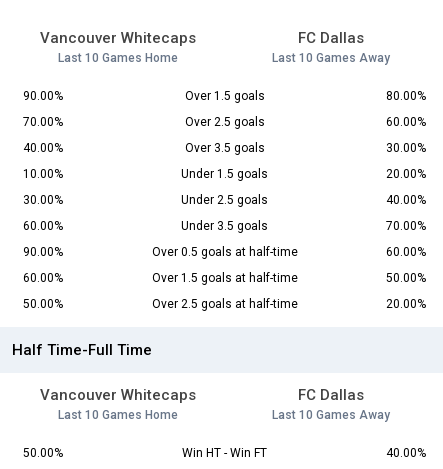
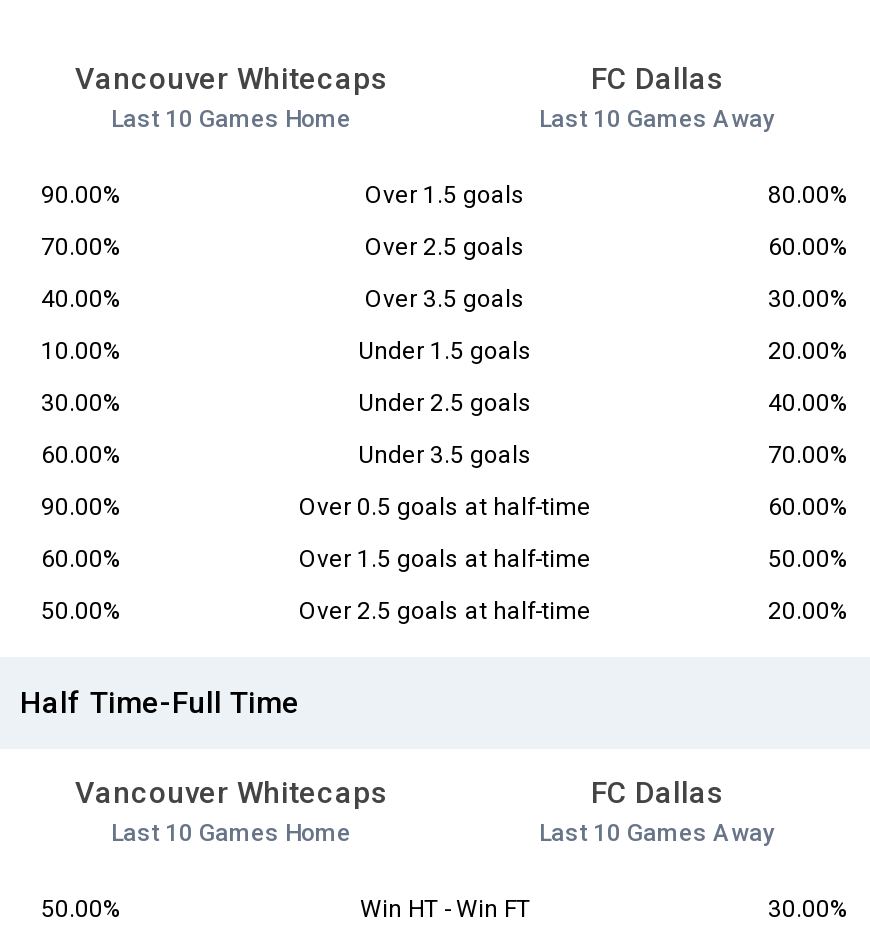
[386,446,426,460] 40.00% -> [768,895,848,923] 30.00%

